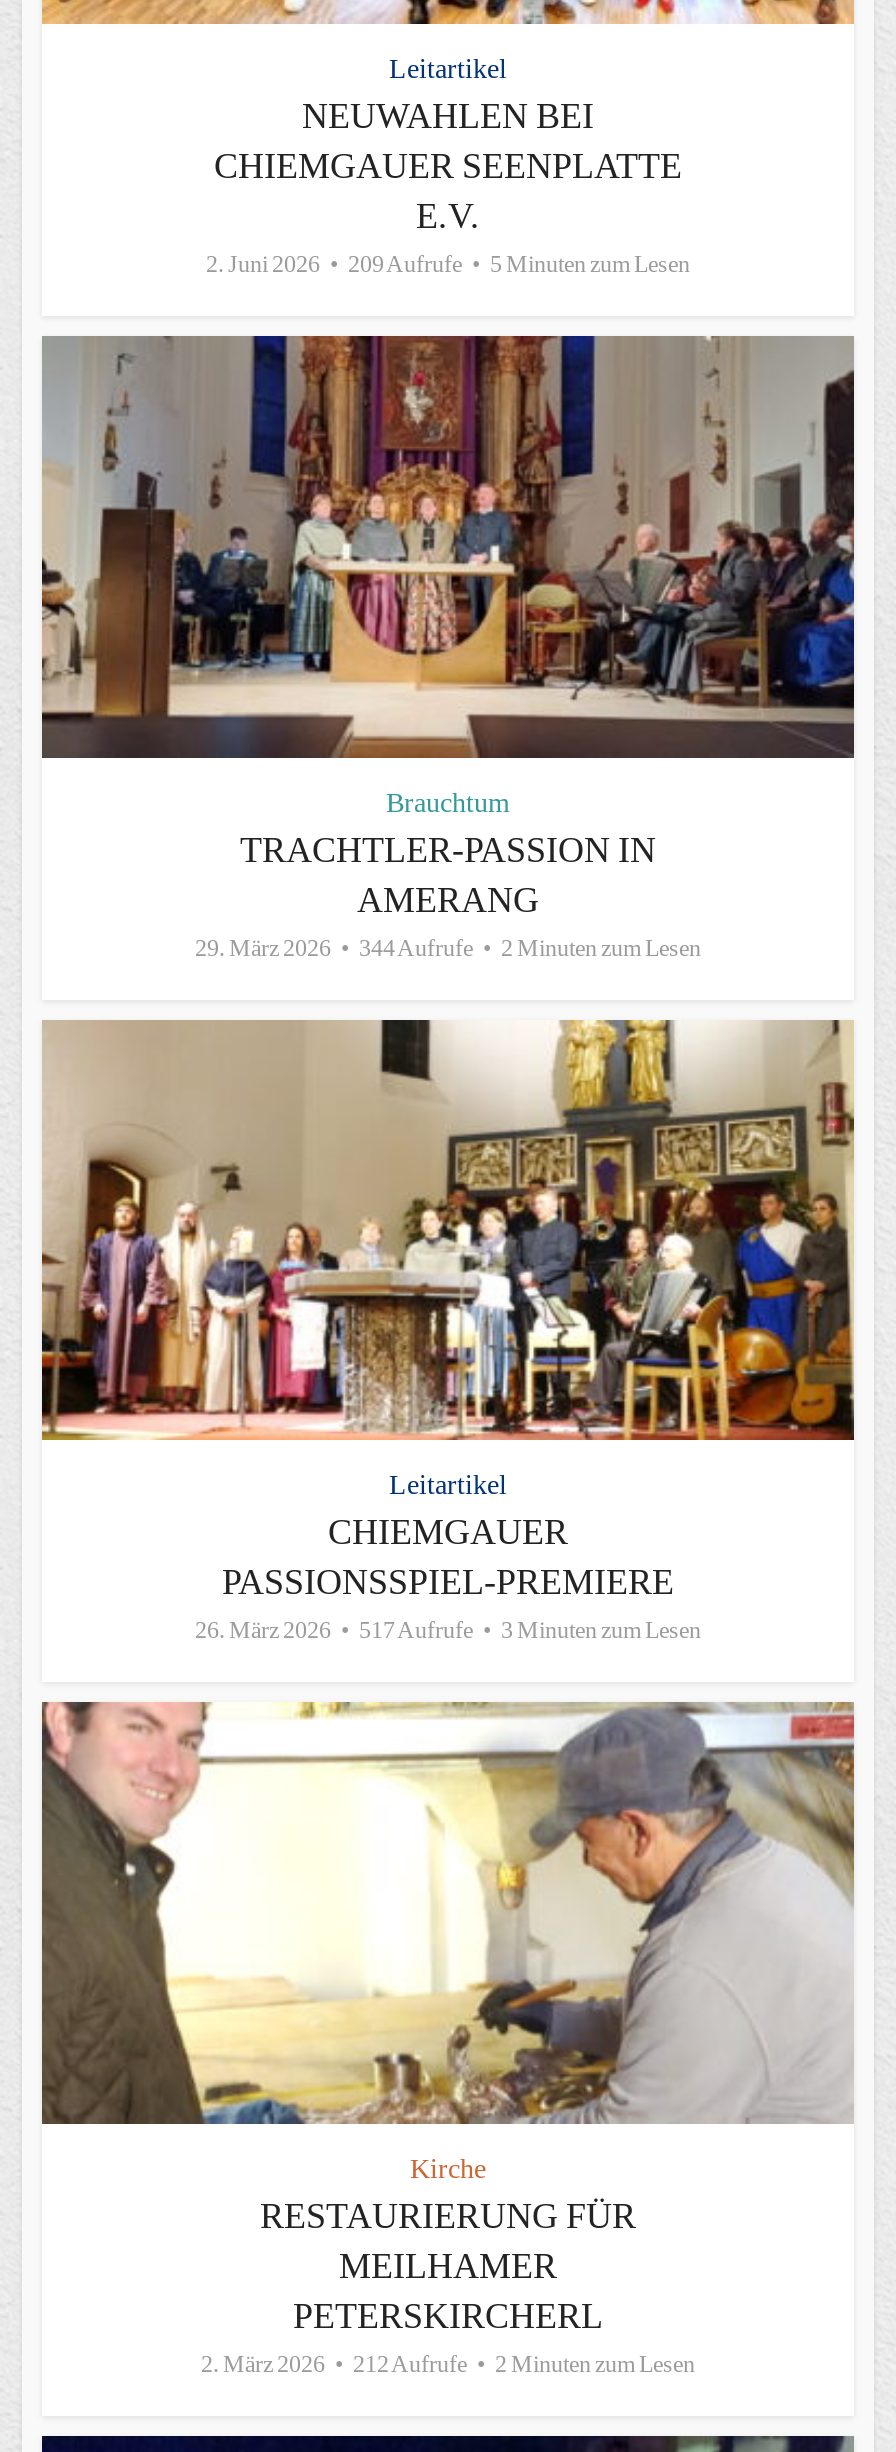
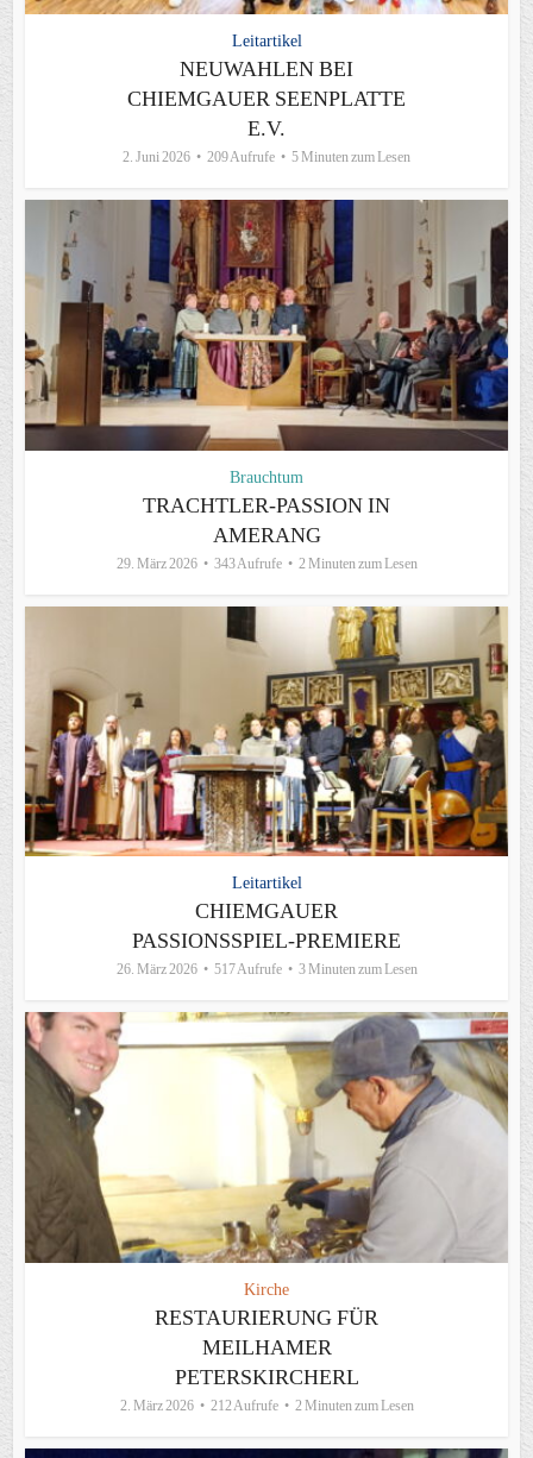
[195,933,701,961] 29. März 2026 344 Aufrufe 2 Minuten zum Lesen -> [116,555,417,571] 29. März 2026 343 Aufrufe 2 Minuten zum Lesen

